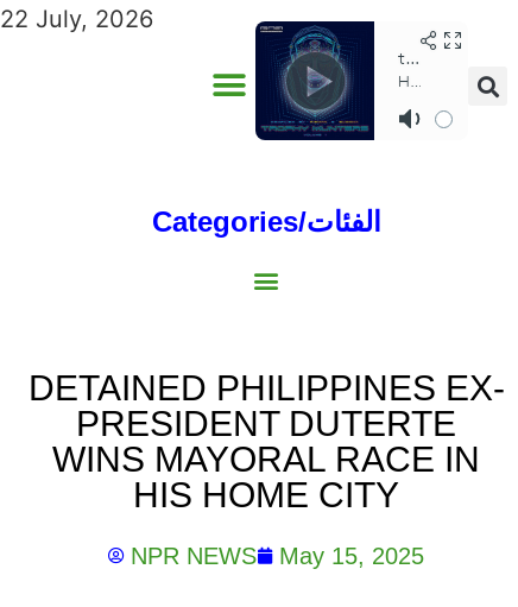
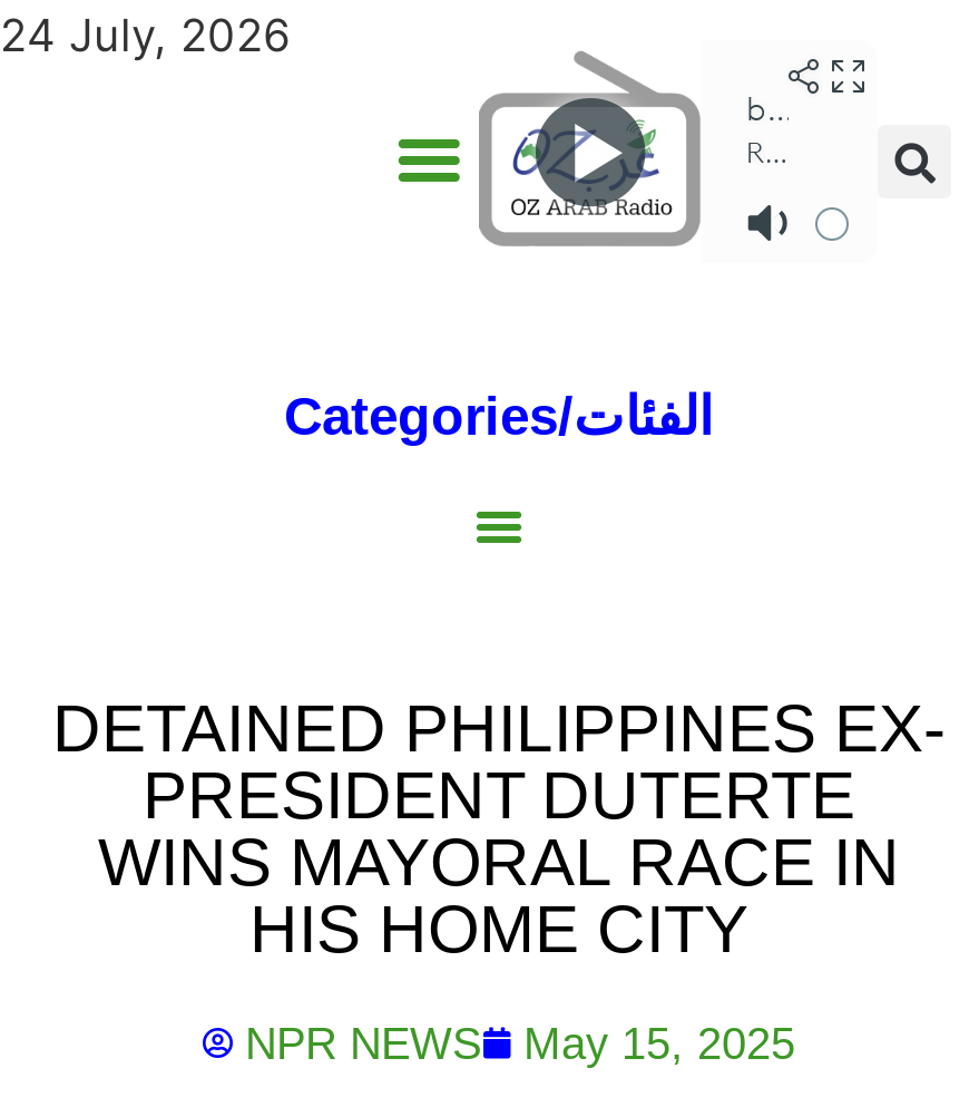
[0,5,153,33] 22 July, 2026 -> [0,9,290,62] 24 July, 2026
[254,20,375,141] [image] -> [479,40,702,263] [image]

